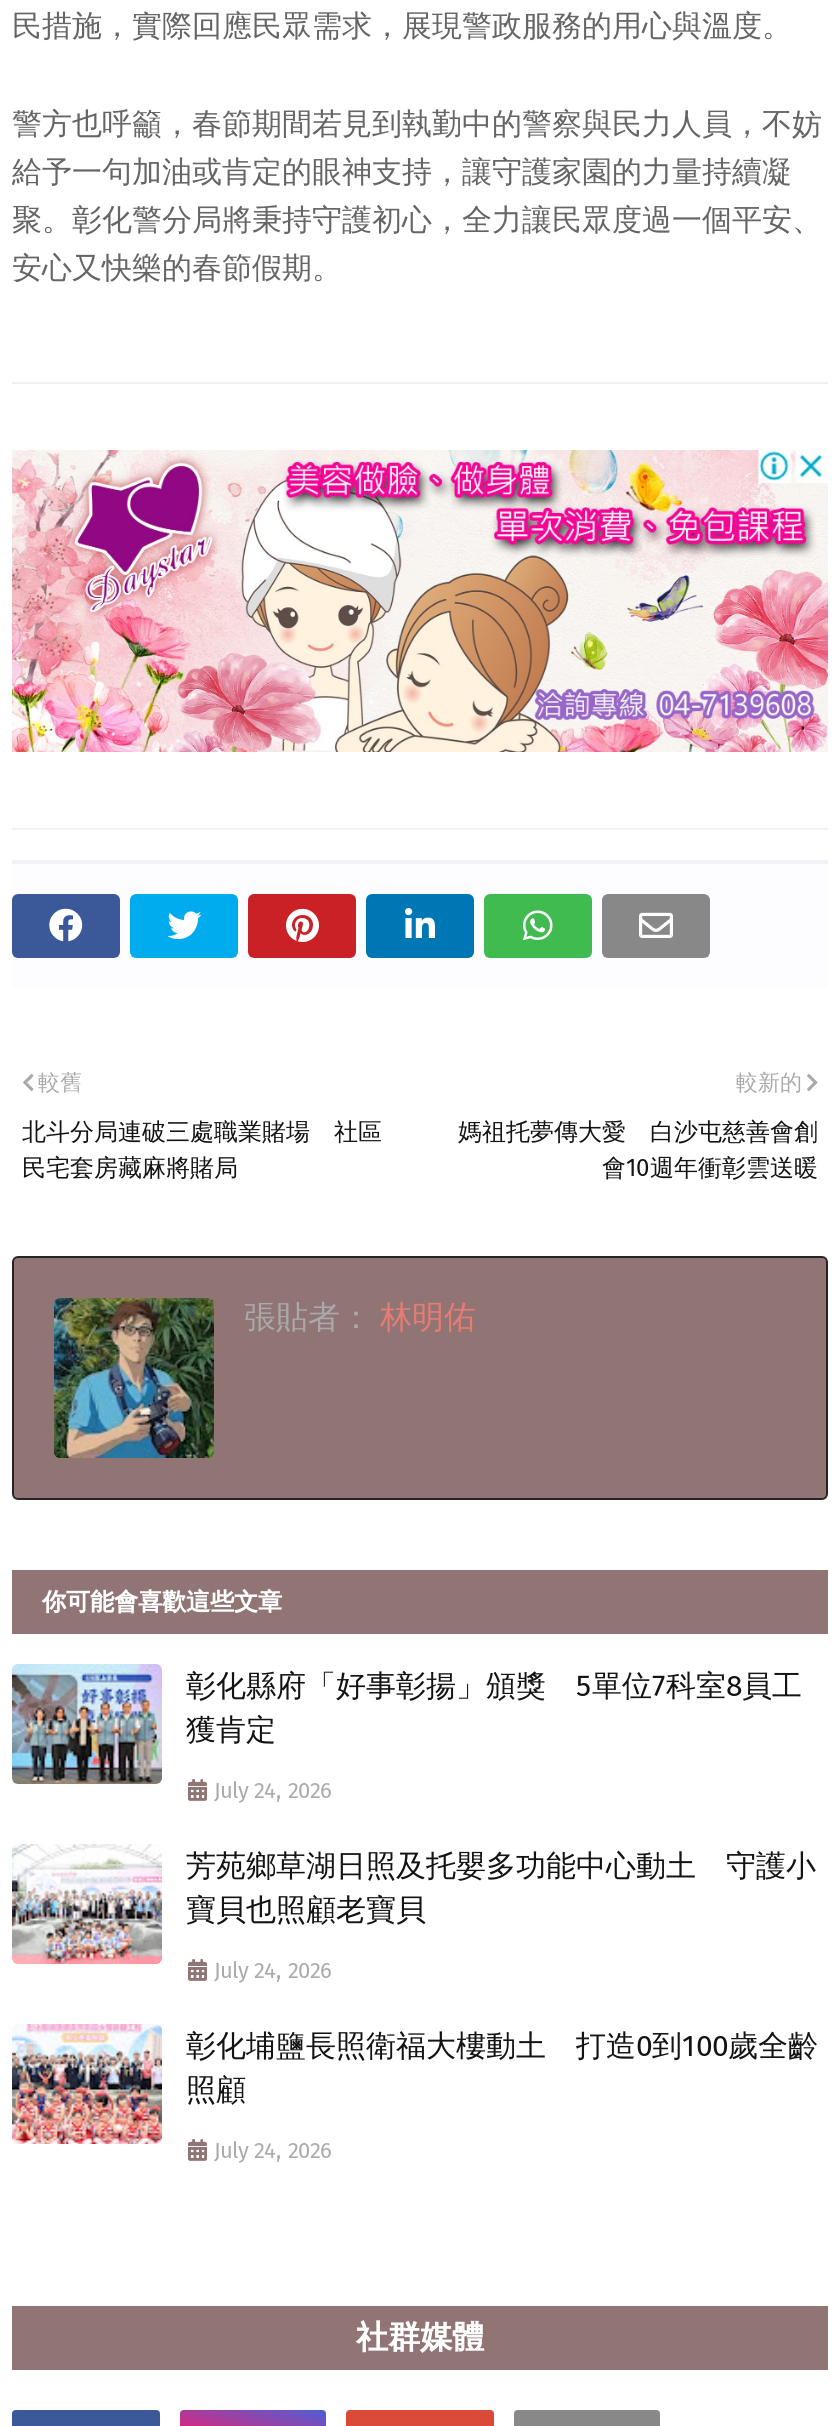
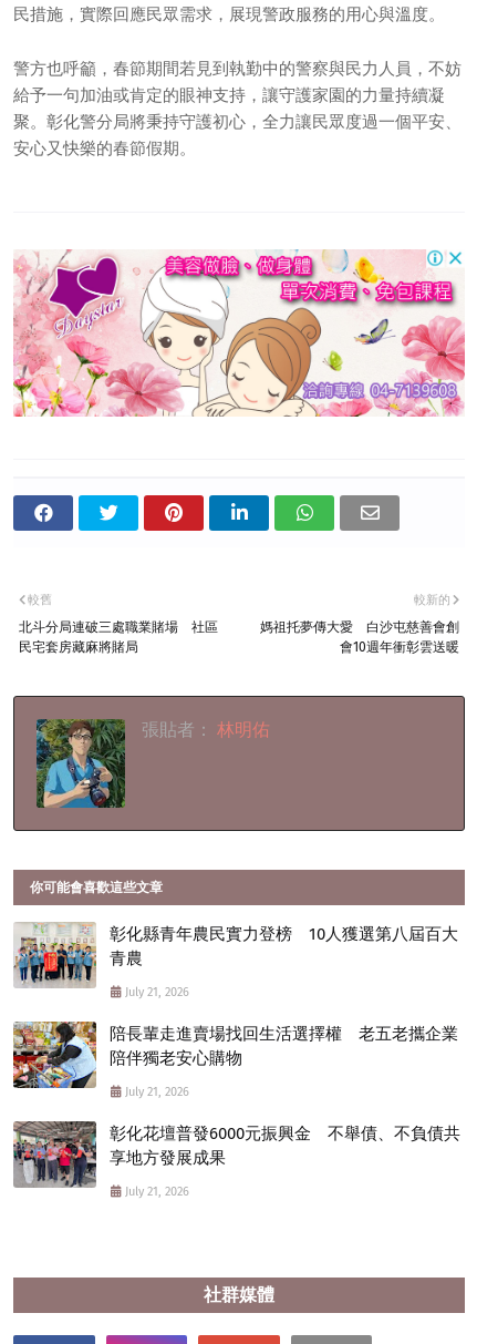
[10,1664,802,1784] [image] | 彰化縣府「好事彰揚」頒獎 5單位7科室8員工 | 獲肯定 -> [13,922,458,987] [image] | 彰化縣青年農民實力登榜 10人獲選第八屆百大 | 青農
[214,1777,332,1803] July 24, 2026 -> [125,984,189,999] July 21, 2026
[10,1844,816,1966] [image] | 芳苑鄉草湖日照及托嬰多功能中心動土 守護小 | 寶貝也照顧老寶貝 -> [12,1020,458,1089] [image] | 陪長輩走進賣場找回生活選擇權 老五老攜企業 | 陪伴獨老安心購物
[214,1957,332,1983] July 24, 2026 -> [125,1084,189,1099] July 21, 2026
[10,2024,818,2144] [image] | 彰化埔鹽長照衛福大樓動土 打造0到100歲全齡 | 照顧 -> [12,1120,460,1188] [image] | 彰化花壇普發6000元振興金 不舉債、不負債共 | 享地方發展成果
[214,2137,332,2163] July 24, 2026 -> [125,1184,189,1198] July 21, 2026

